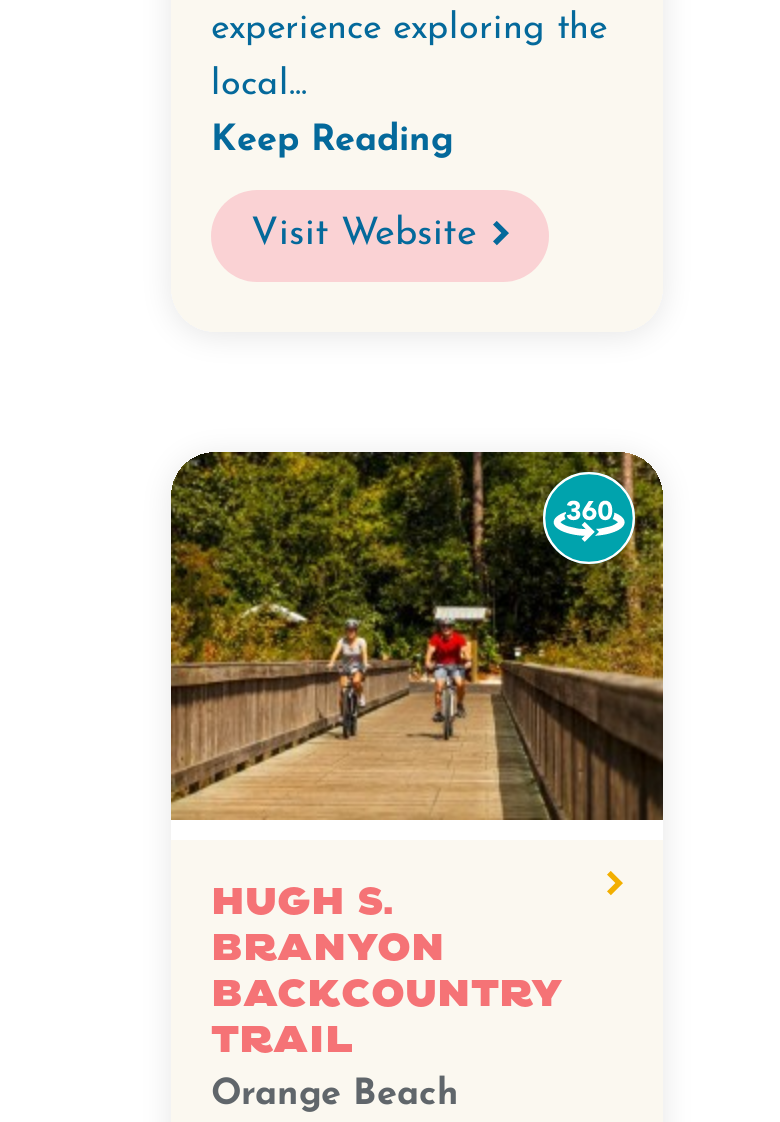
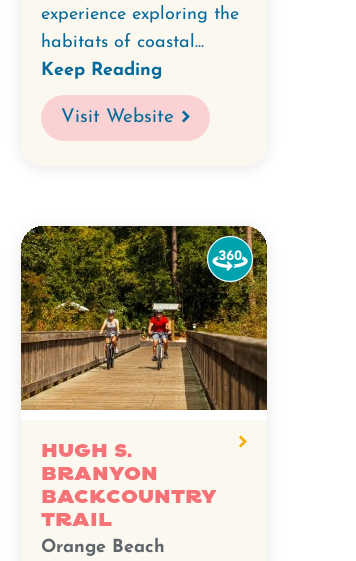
[211,65,307,103] local... -> [41,33,204,52] habitats of coastal...

